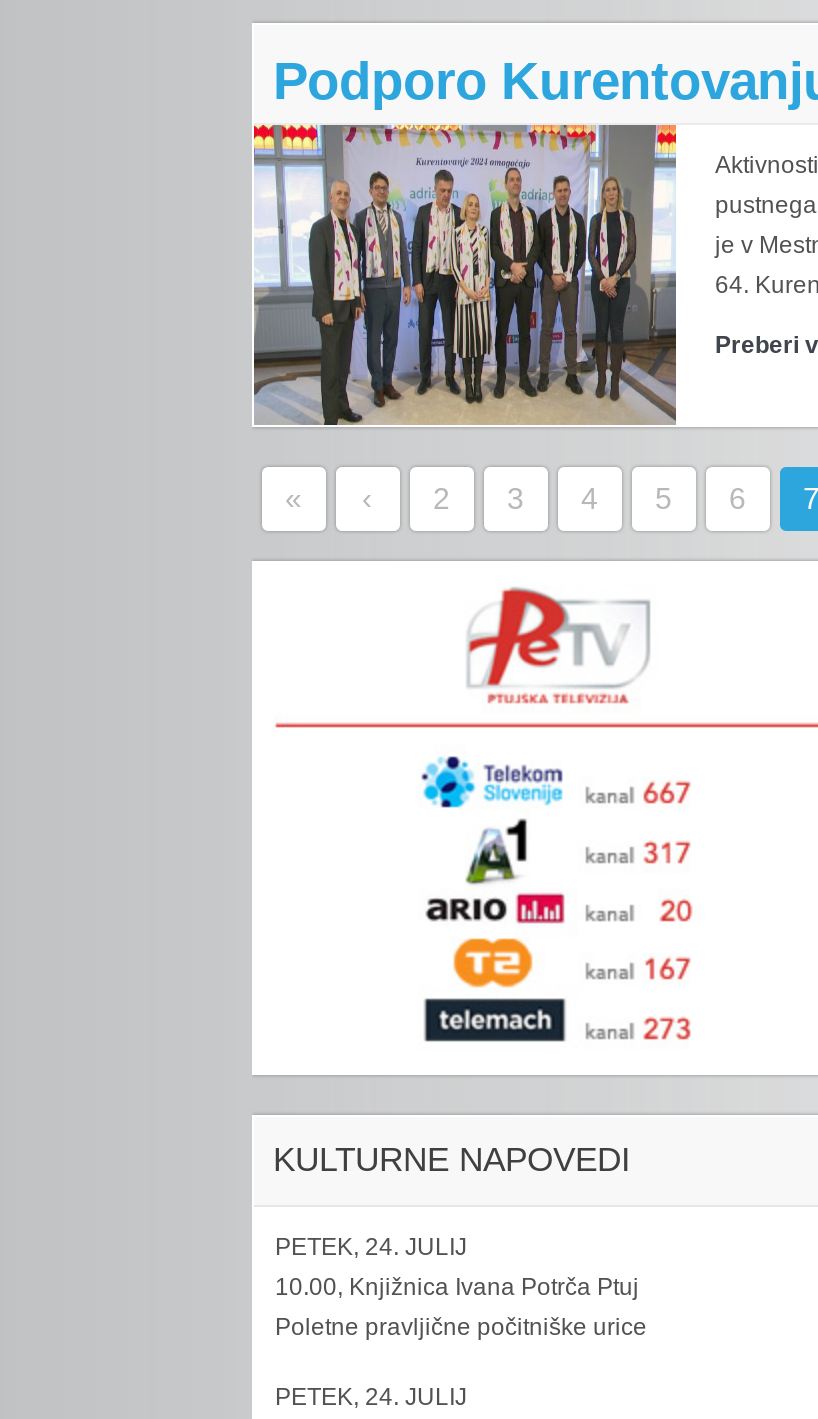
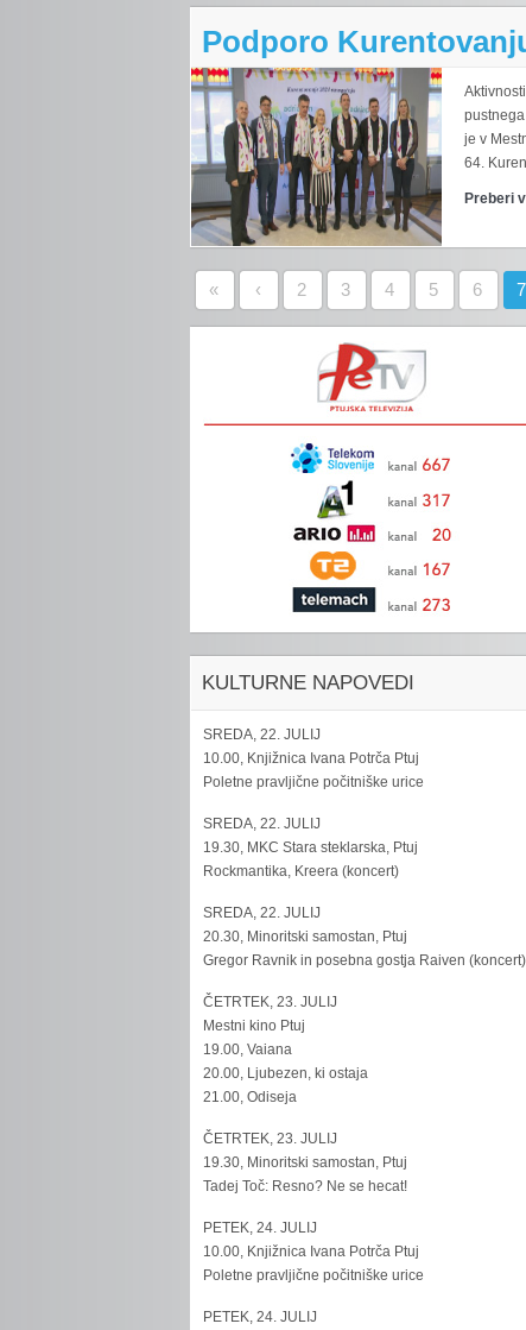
none -> [204,726,526,1195] SREDA, 22. JULIJ | 10.00, Knjižnica Ivana Potrča Ptuj | Poletne pravljične počitniške urice | SREDA, 22. JULIJ | 19.30, MKC Stara steklarska, Ptuj | Rockmantika, Kreera (koncert) | SREDA, 22. JULIJ | 20.30, Minoritski samostan, Ptuj | Gregor Ravnik in posebna gostja Raiven (koncert) | ČETRTEK, 23. JULIJ | Mestni kino Ptuj | 19.00, Vaiana | 20.00, Ljubezen, ki ostaja | 21.00, Odiseja | ČETRTEK, 23. JULIJ | 19.30, Minoritski samostan, Ptuj | Tadej Toč: Resno? Ne se hecat!

